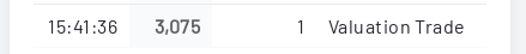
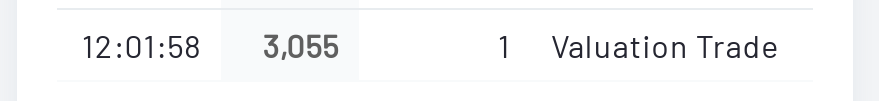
[49,14,117,37] 15:41:36 -> [82,26,201,64] 12:01:58
[154,14,200,37] 3,075 -> [263,26,339,64] 3,055

